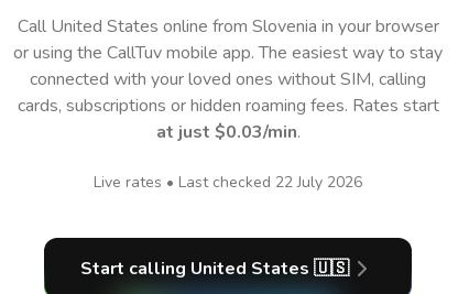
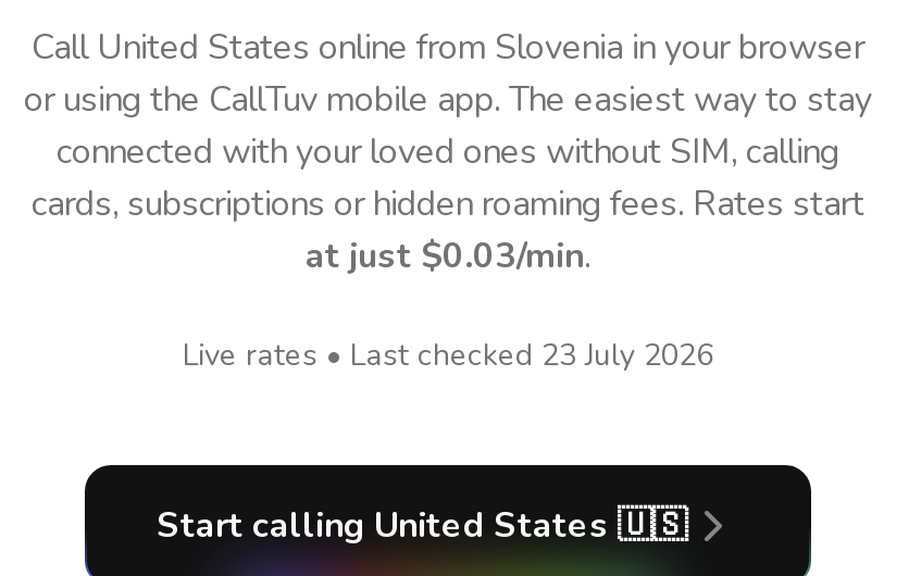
[94,172,362,193] Live rates • Last checked 22 July 2026 -> [183,335,713,376] Live rates • Last checked 23 July 2026

